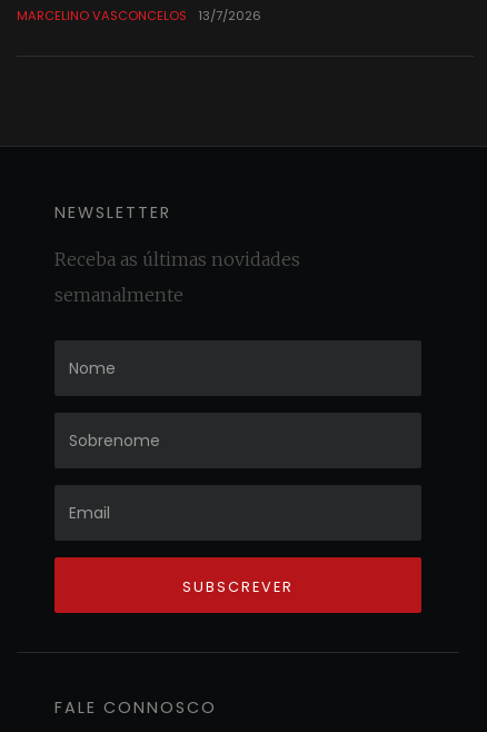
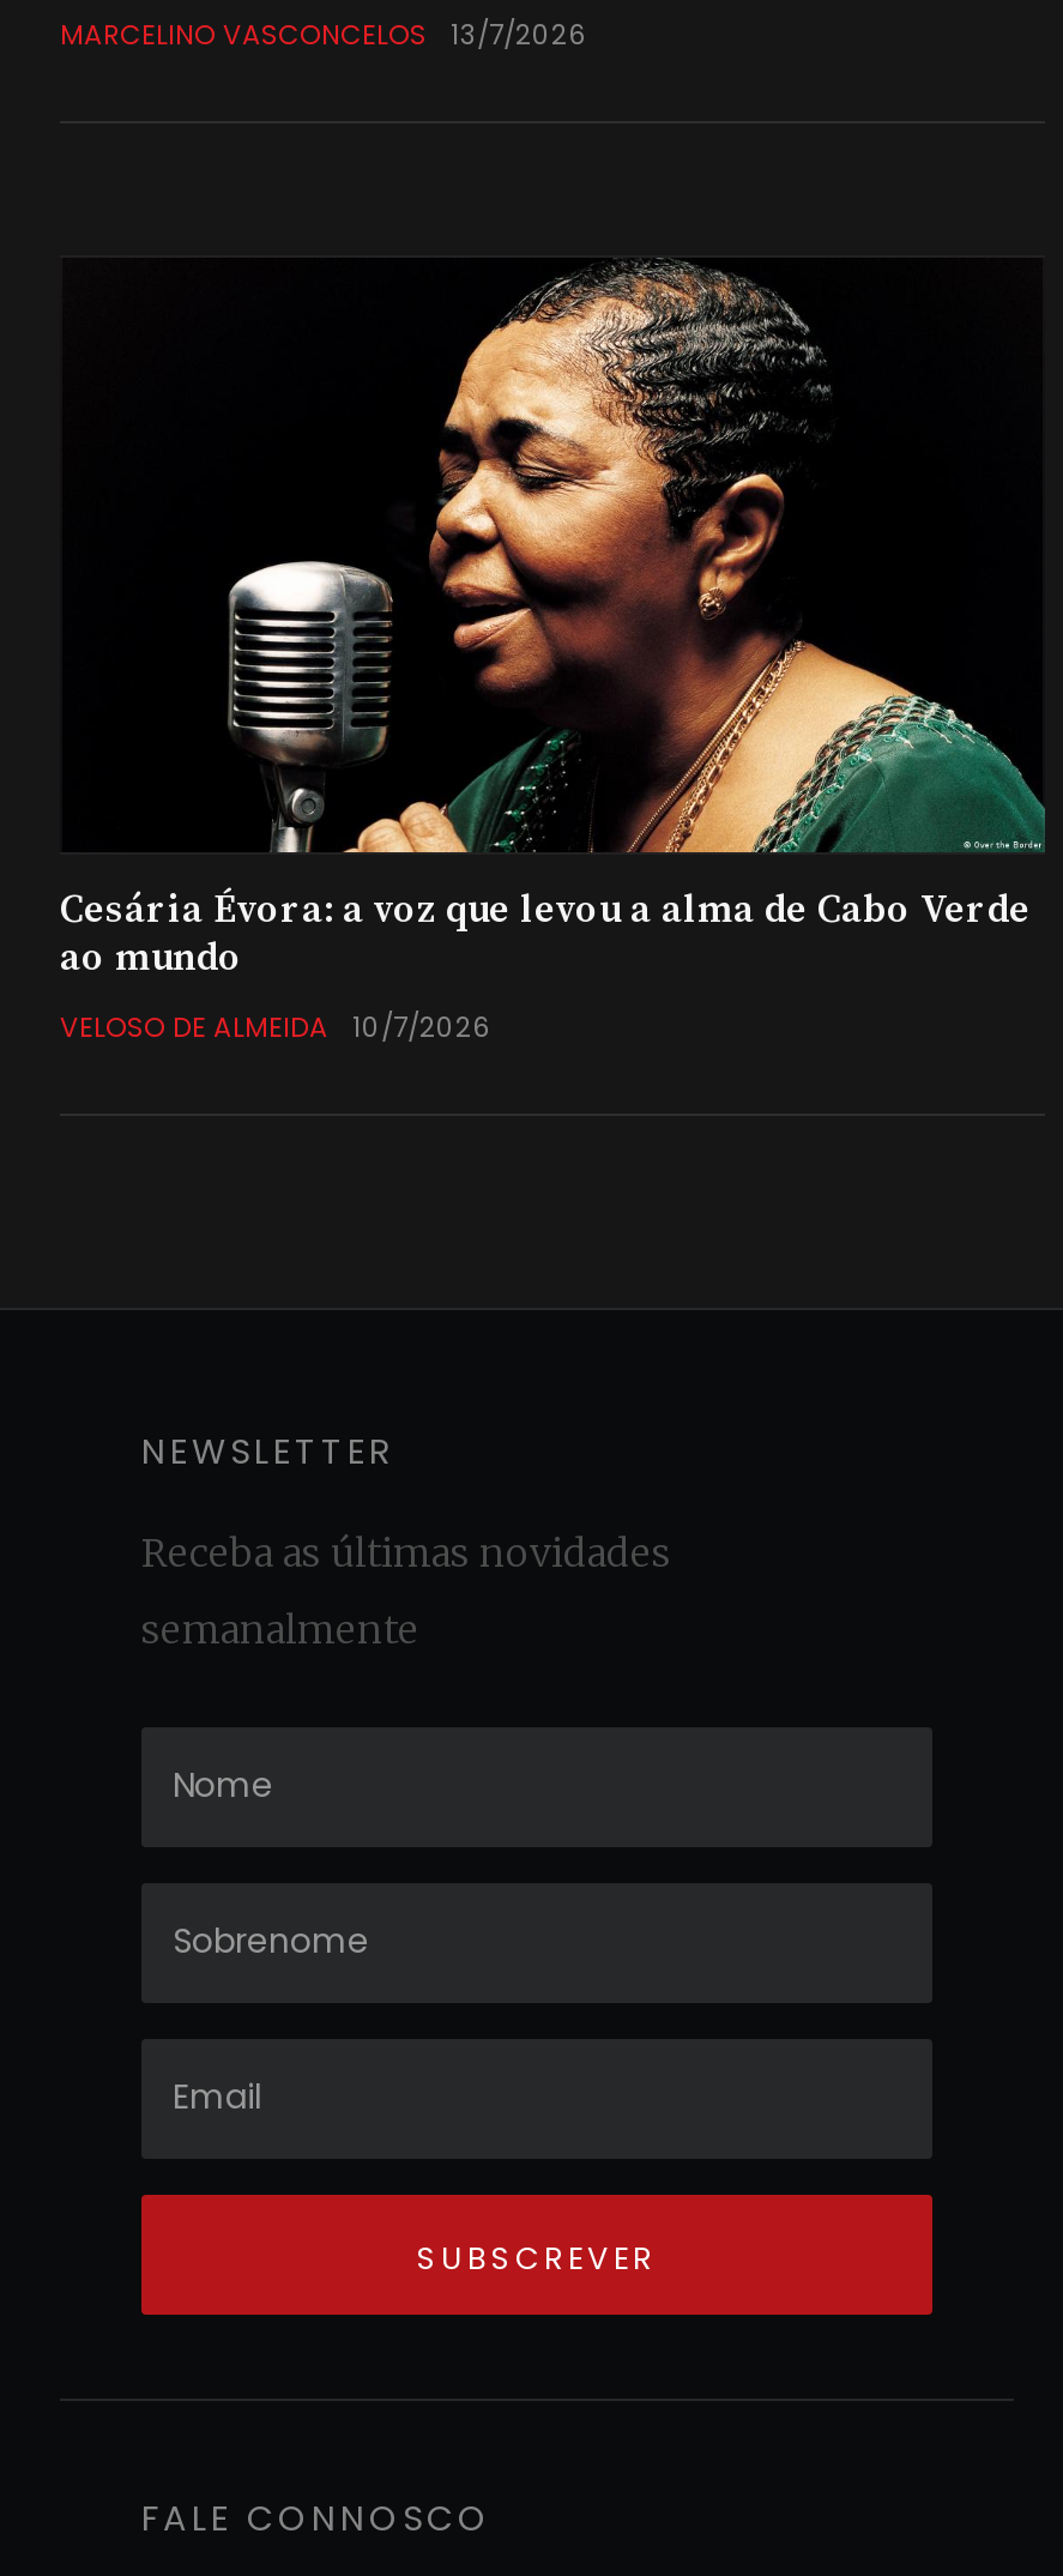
none -> [60,264,1047,1045] [image] | Cesária Évora: a voz que levou a alma de Cabo Verde | ao mundo | VELOSO DE ALMEIDA | 10/7/2026

